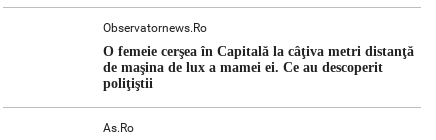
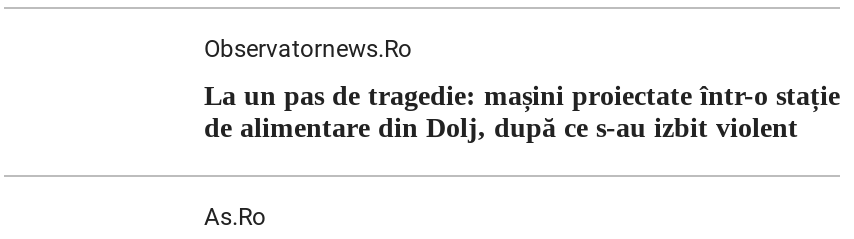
[103,44,414,91] O femeie cerşea în Capitală la câţiva metri distanţă | de maşina de lux a mamei ei. Ce au descoperit | poliţiştii -> [204,81,840,143] La un pas de tragedie: mașini proiectate într-o stație | de alimentare din Dolj, după ce s-au izbit violent

